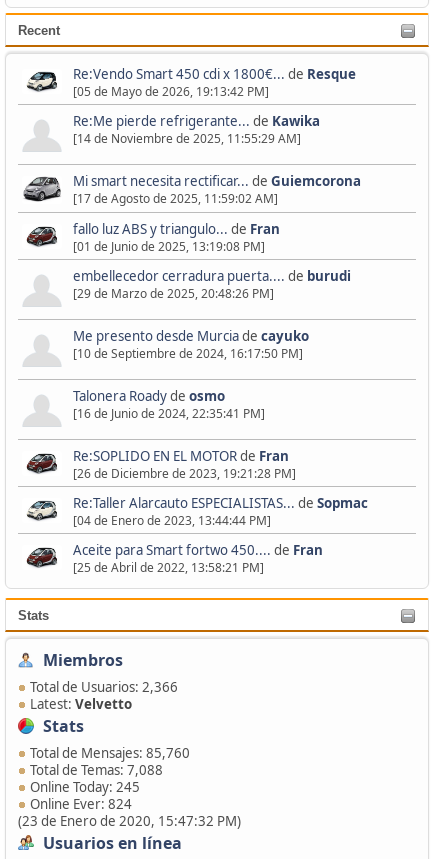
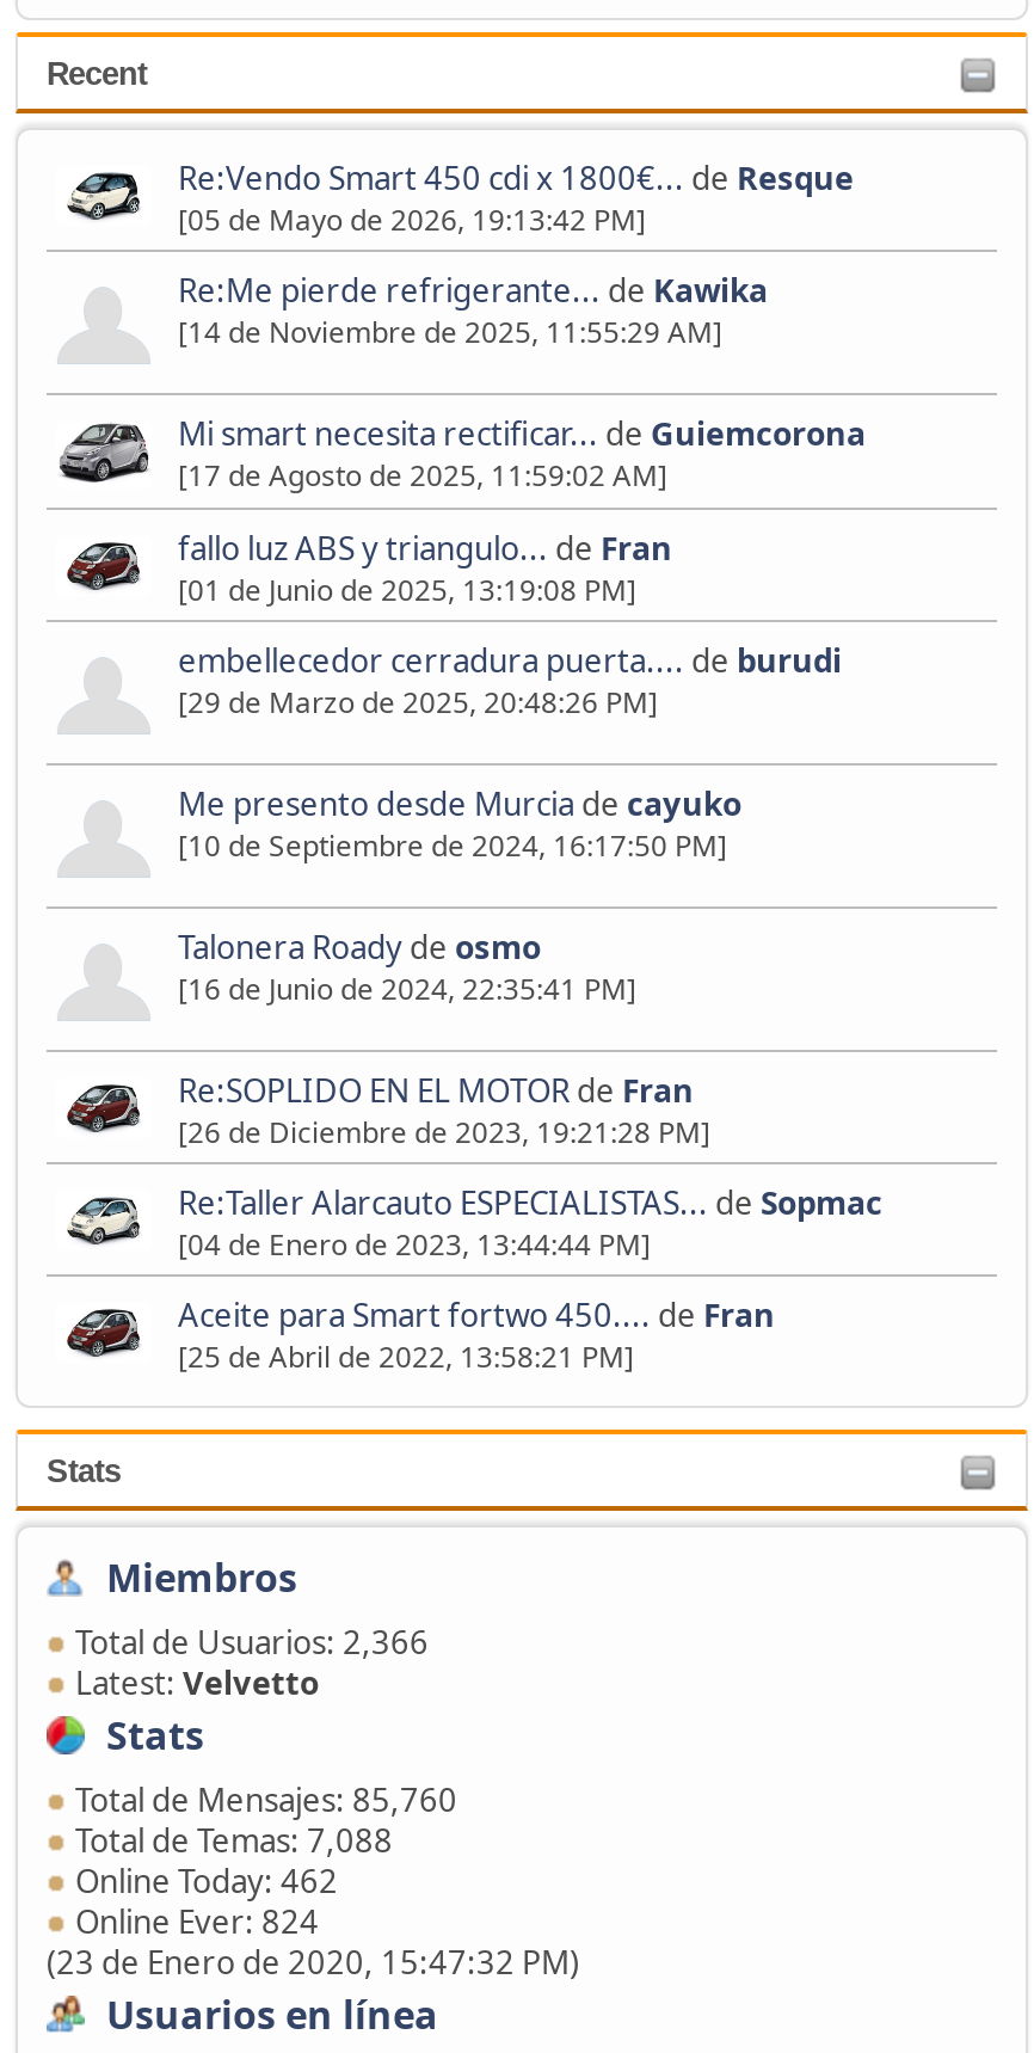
[30,778,140,796] Online Today: 245 -> [75,1859,338,1902] Online Today: 462

